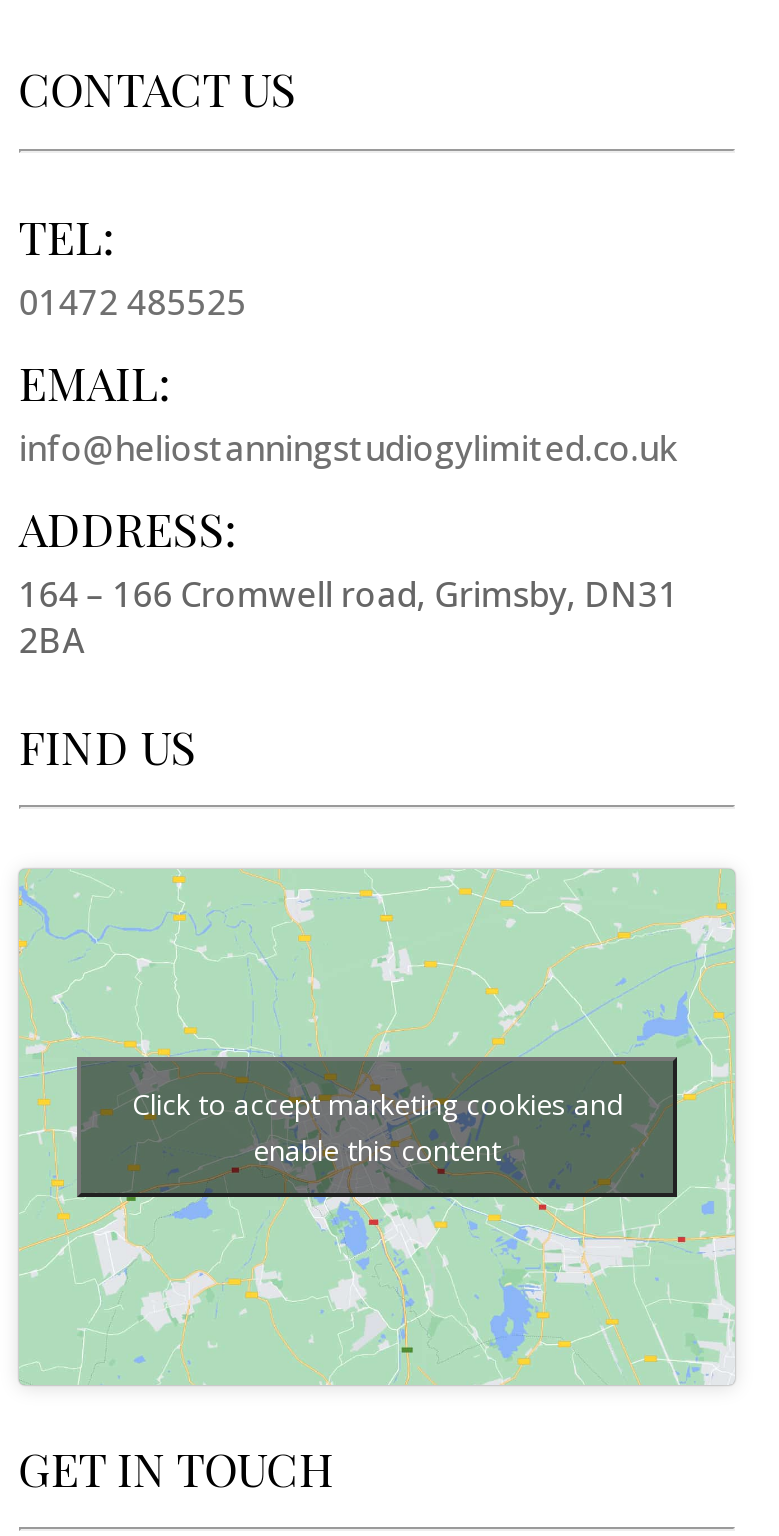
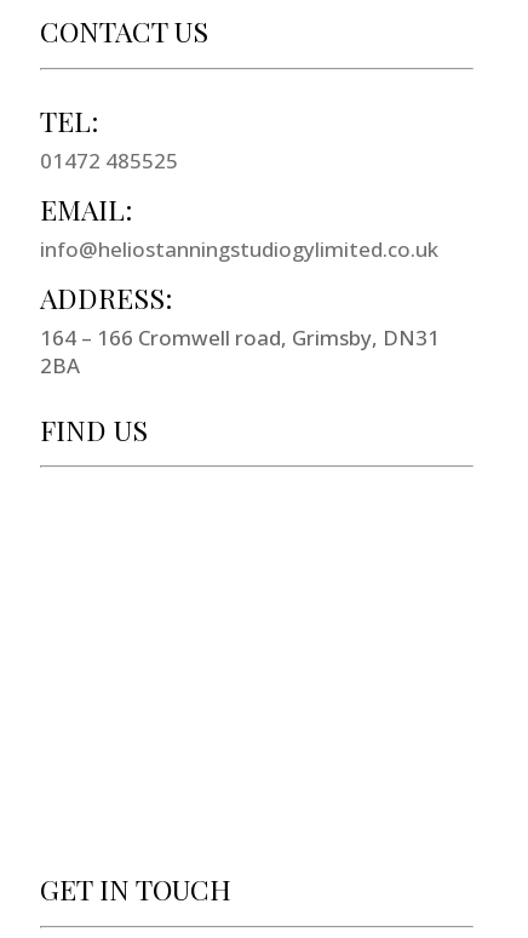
[15,865,739,1387] [image] | Click to accept marketing cookies and | enable this content -> none

